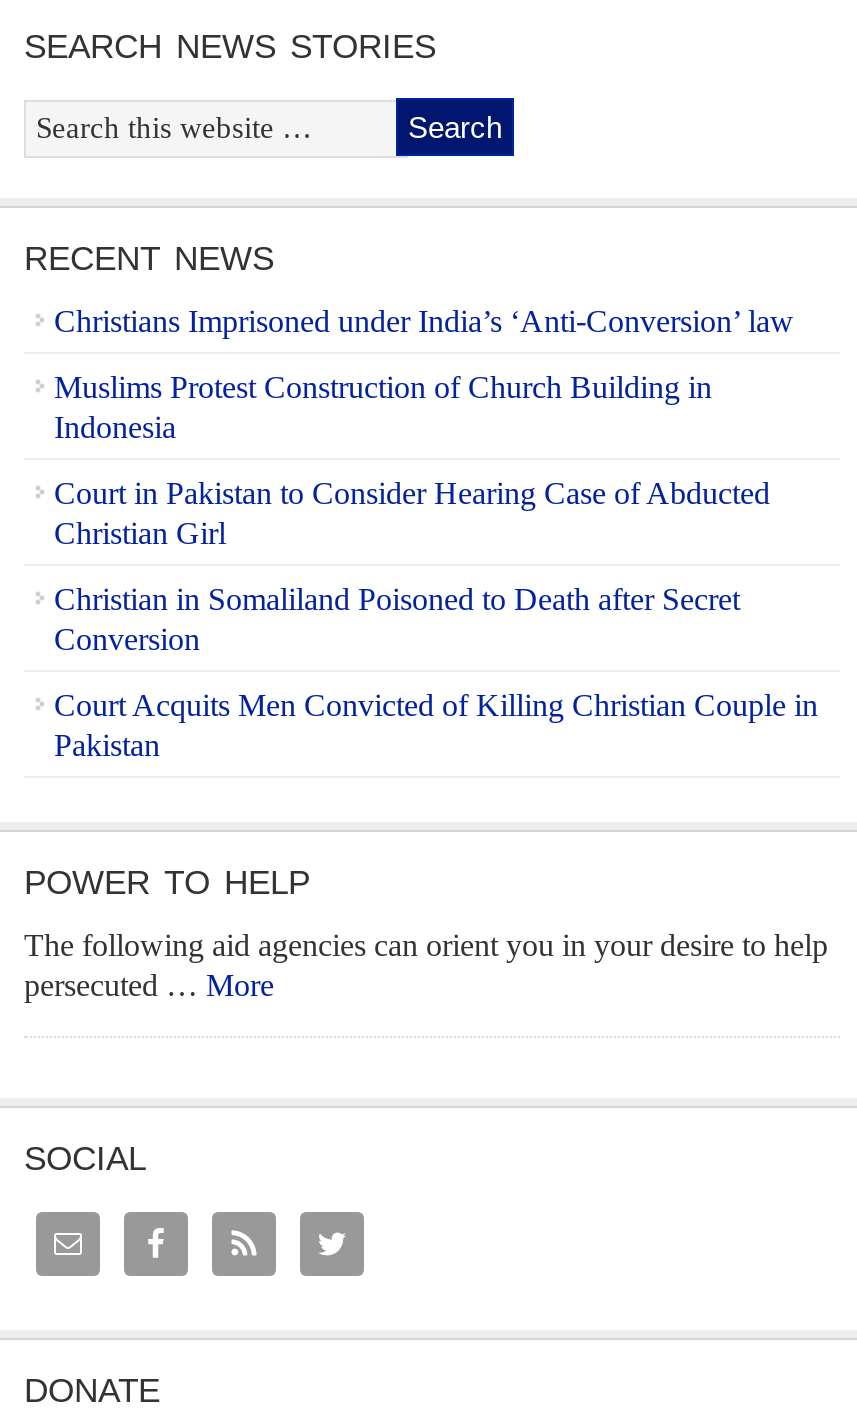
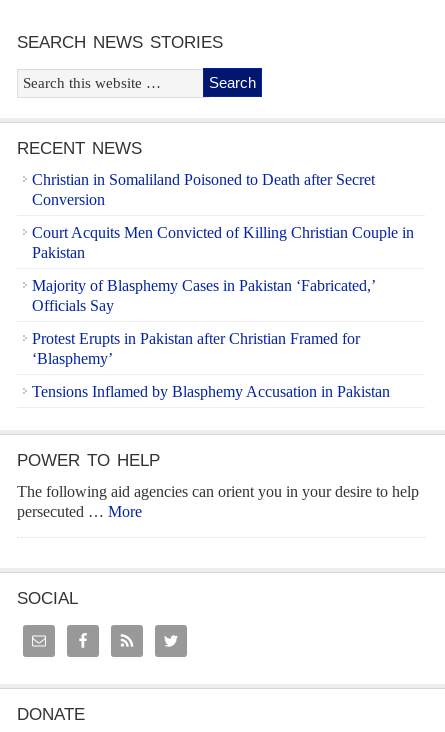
[54,303,794,549] Christians Imprisoned under India’s ‘Anti-Conversion’ law | Muslims Protest Construction of Church Building in | Indonesia | Court in Pakistan to Consider Hearing Case of Abducted | Christian Girl -> none
moved [54,581,818,761] -> [32,171,414,261]: Christian in Somaliland Poisoned to Death after Secret | Conversion | Court Acquits Men Convicted of Killing Christian Couple in | Pakistan
none -> [32,277,390,400] Majority of Blasphemy Cases in Pakistan ‘Fabricated,’ | Officials Say | Protest Erupts in Pakistan after Christian Framed for | ‘Blasphemy’ | Tensions Inflamed by Blasphemy Accusation in Pakistan

